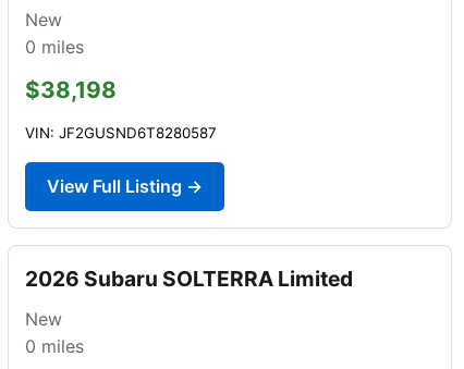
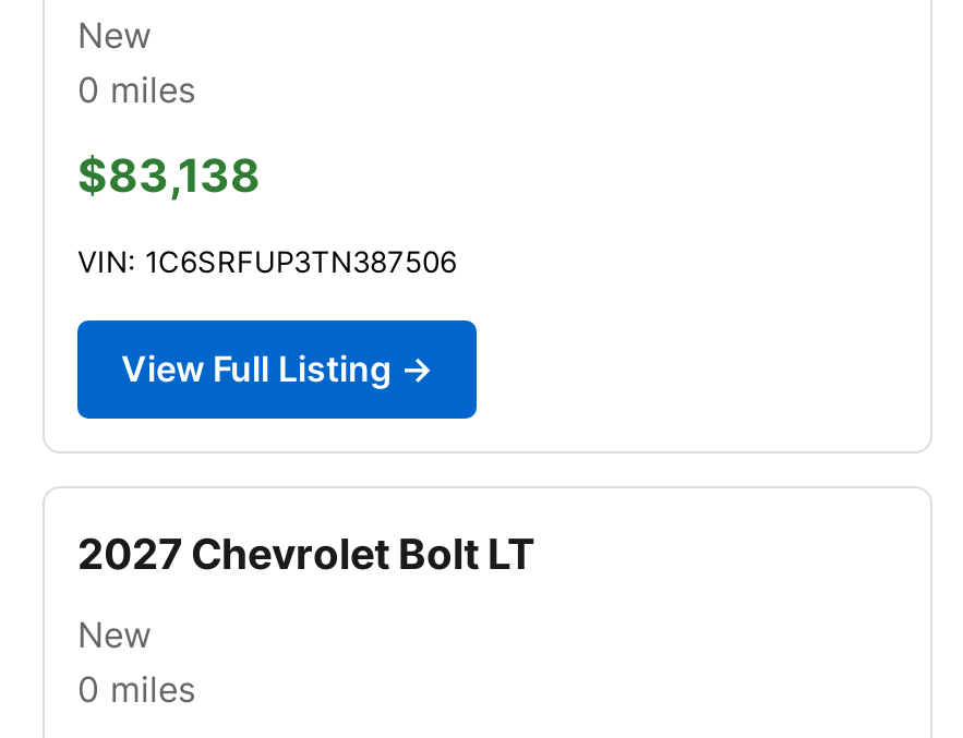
[25,76,117,103] $38,198 -> [77,148,261,203] $83,138
[25,124,217,141] VIN: JF2GUSND6T8280587 -> [77,244,457,279] VIN: 1C6SRFUP3TN387506
[25,265,353,292] 2026 Subaru SOLTERRA Limited -> [77,527,535,580] 2027 Chevrolet Bolt LT

